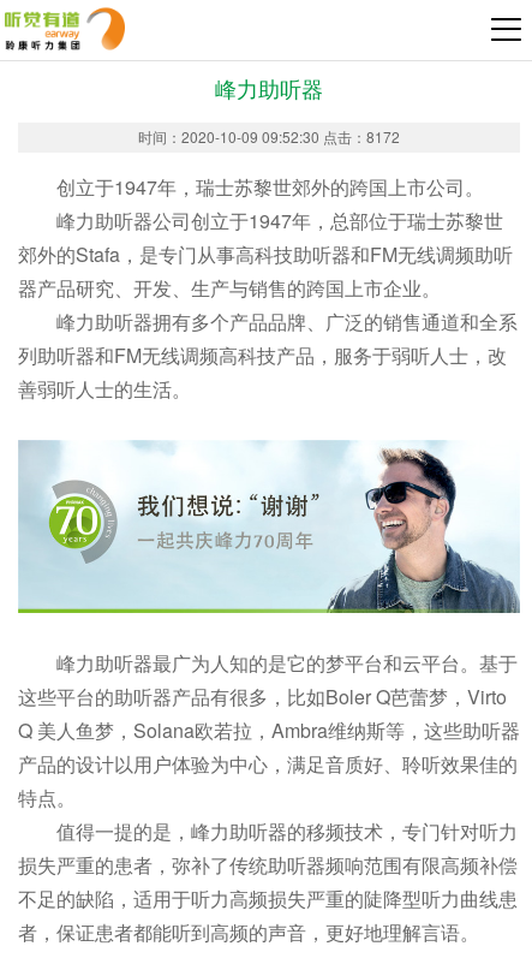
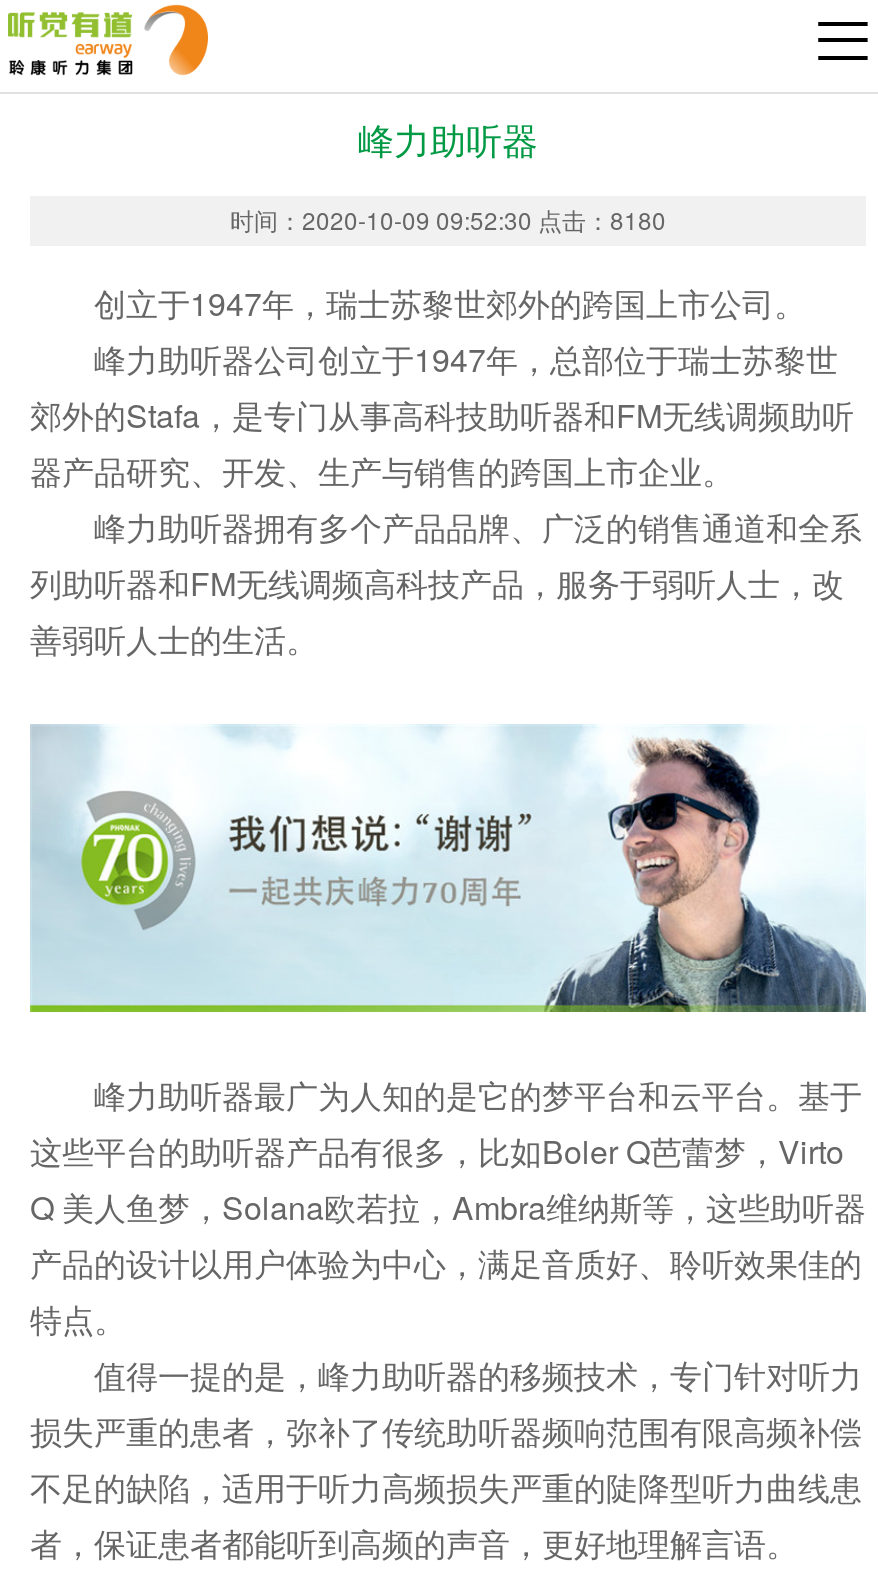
[138,126,400,147] 时间：2020-10-09 09:52:30 点击：8172 -> [230,202,666,236] 时间：2020-10-09 09:52:30 点击：8180

